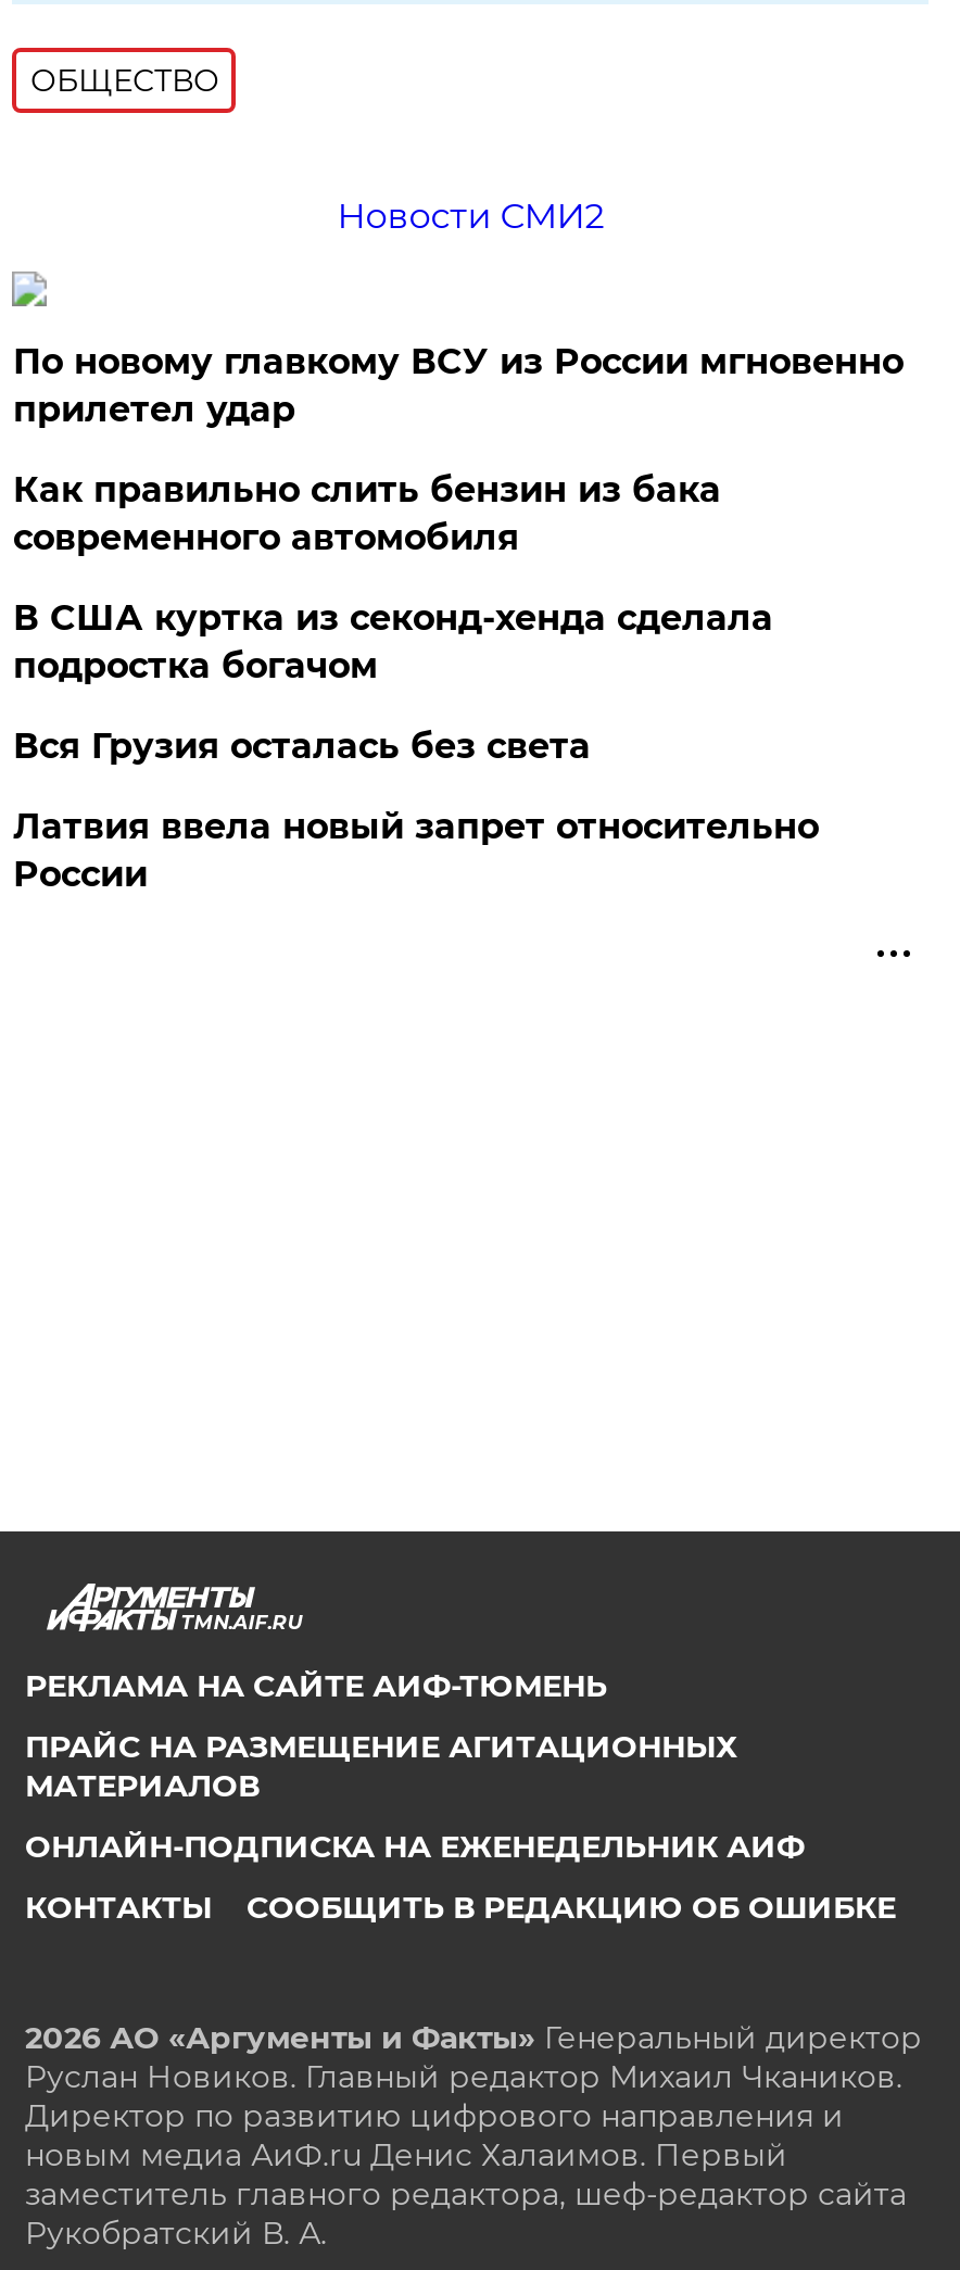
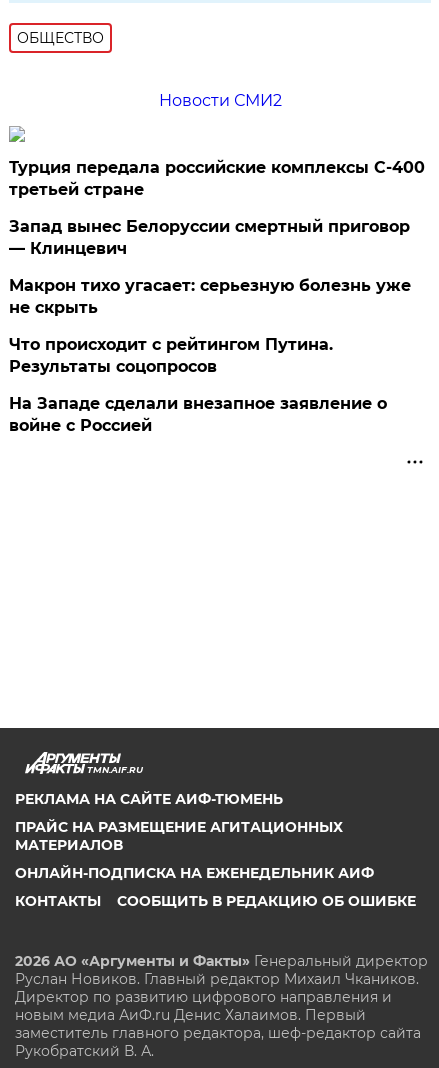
[13,341,903,430] По новому главкому ВСУ из России мгновенно | прилетел удар -> [9,158,425,199] Турция передала российские комплексы С-400 | третьей стране
[13,469,721,558] Как правильно слить бензин из бака | современного автомобиля -> [9,217,410,258] Запад вынес Белоруссии смертный приговор | — Клинцевич
[13,597,773,686] В США куртка из секонд-хенда сделала | подростка богачом -> [9,276,411,317] Макрон тихо угасает: серьезную болезнь уже | не скрыть
[13,726,591,767] Вся Грузия осталась без света -> [9,335,333,376] Что происходит с рейтингом Путина. | Результаты соцопросов
[13,806,819,895] Латвия ввела новый запрет относительно | России -> [9,394,387,435] На Западе сделали внезапное заявление о | войне с Россией

